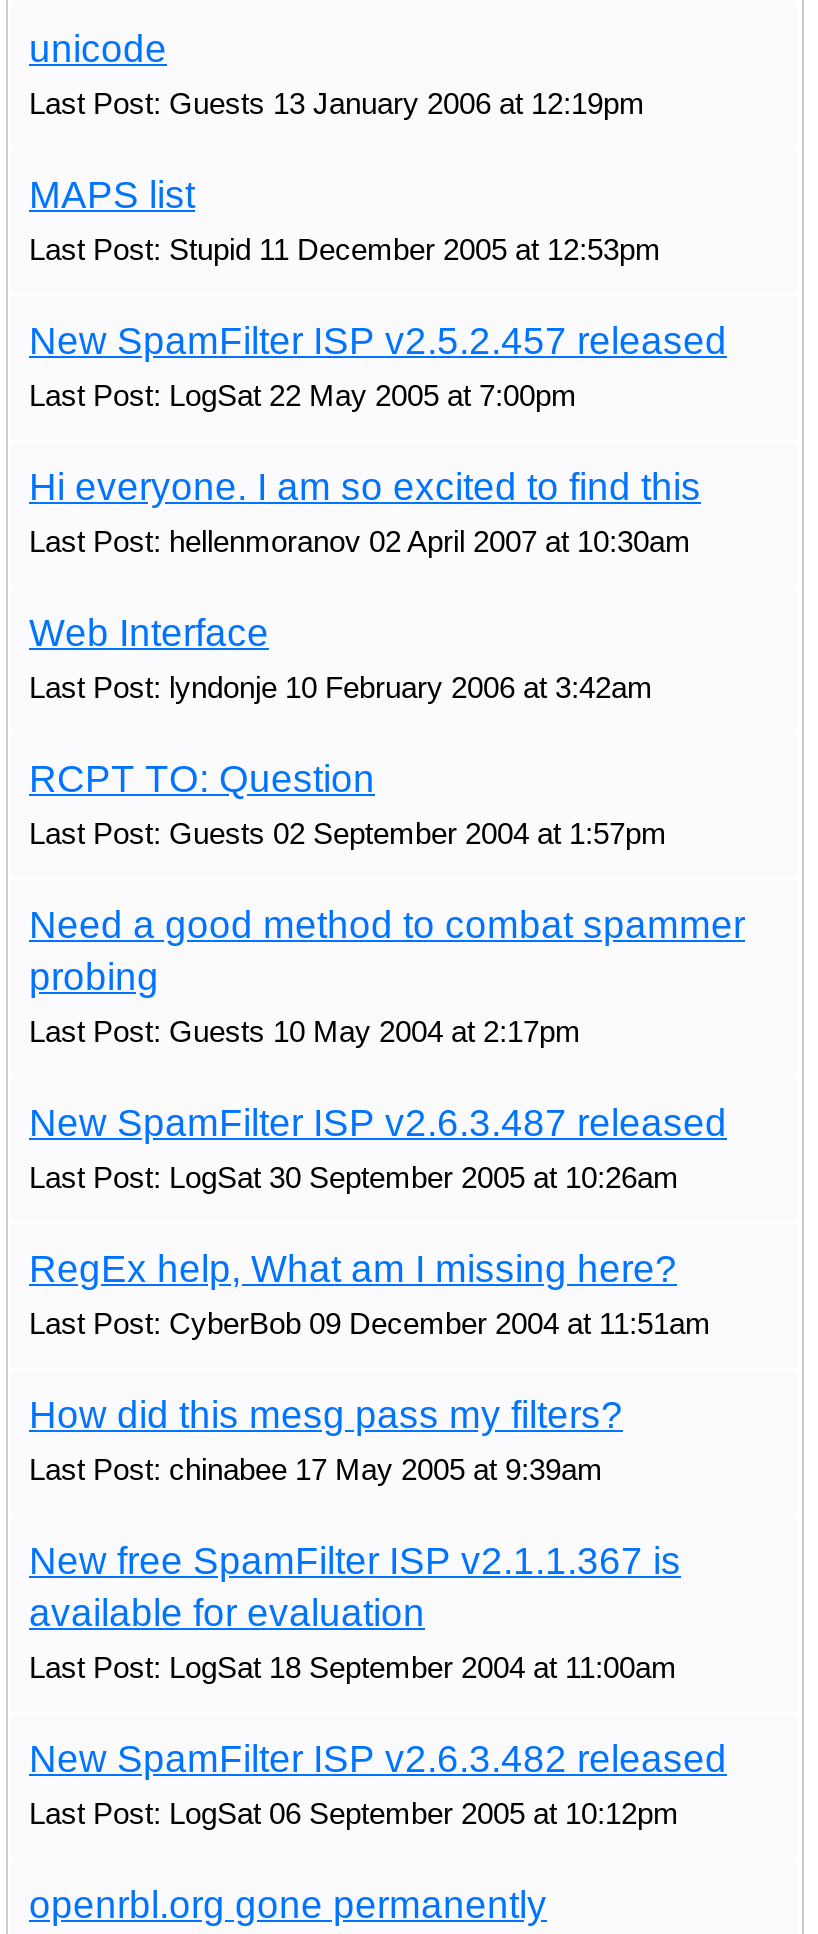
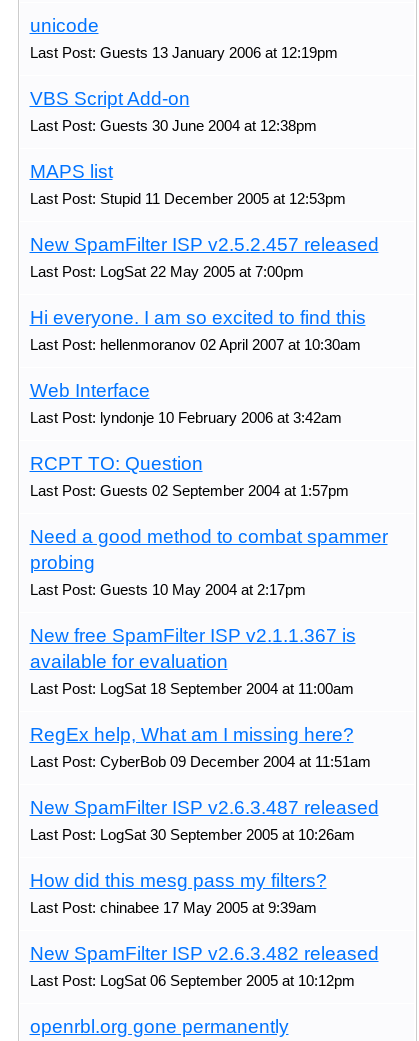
none -> [29,88,316,134] VBS Script Add-on | Last Post: Guests 30 June 2004 at 12:38pm
moved [29,1101,727,1485] -> [29,724,378,916]: RegEx help, What am I missing here? | Last Post: CyberBob 09 December 2004 at 11:51am | New SpamFilter ISP v2.6.3.487 released | Last Post: LogSat 30 September 2005 at 10:26am | How did this mesg pass my filters? | Last Post: chinabee 17 May 2005 at 9:39am
moved [29,1539,681,1683] -> [29,625,355,697]: New free SpamFilter ISP v2.1.1.367 is | available for evaluation | Last Post: LogSat 18 September 2004 at 11:00am

